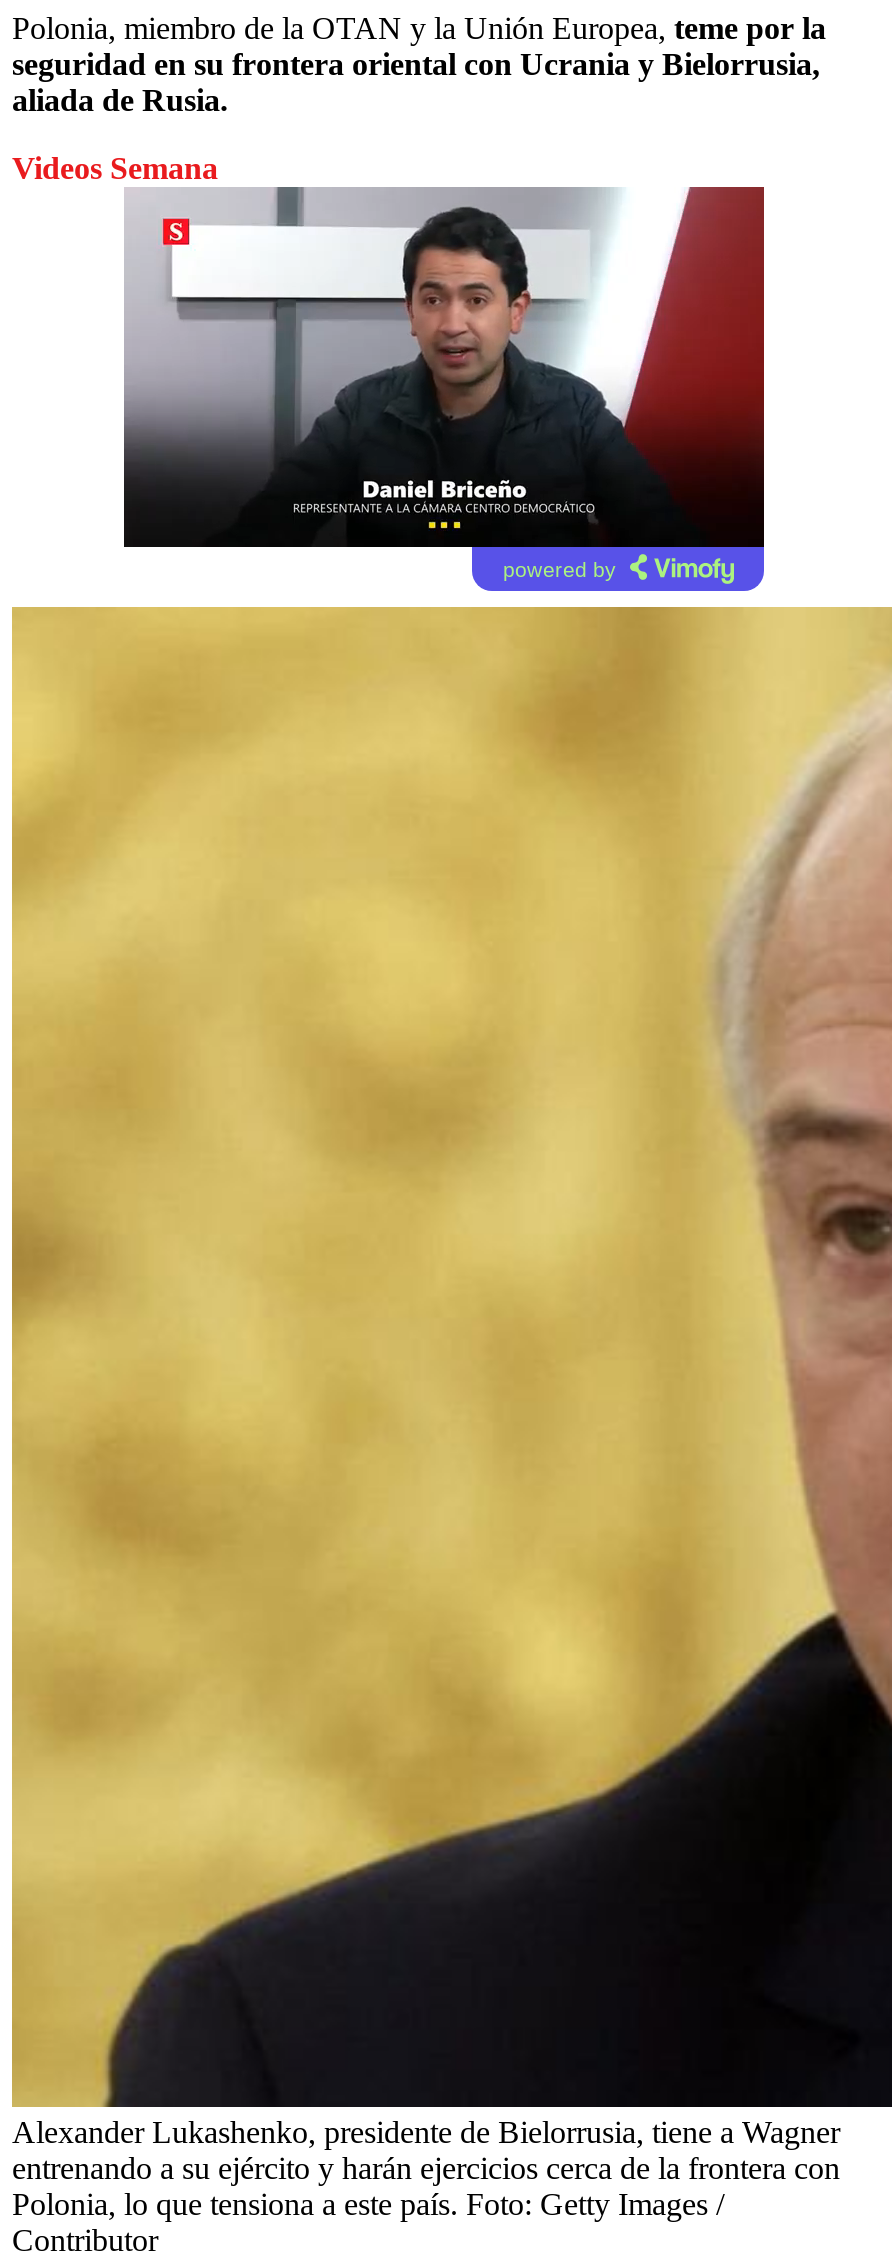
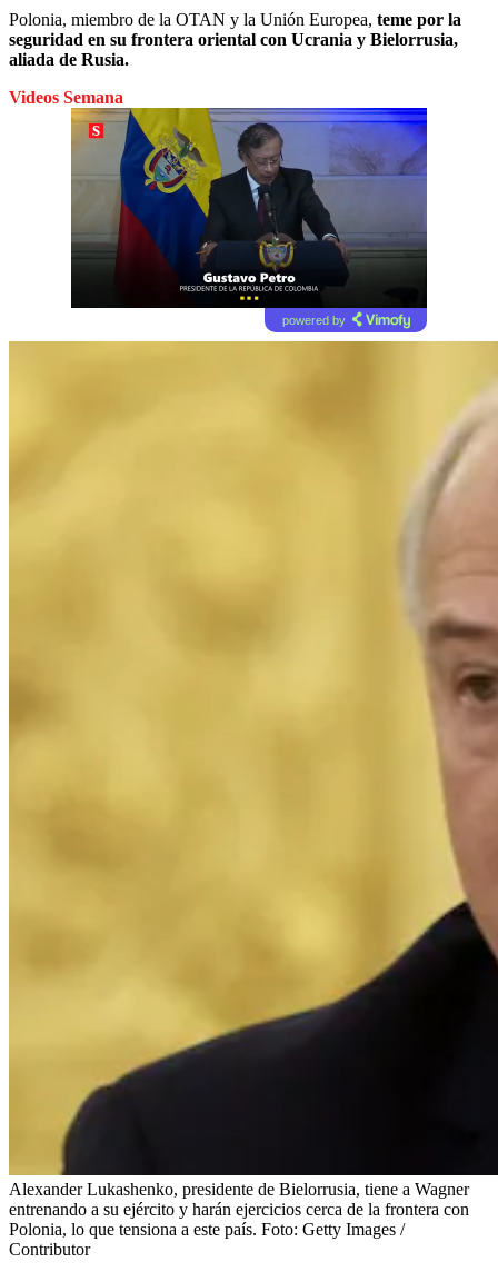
[124,185,766,531] [image] -> [71,107,428,301] [image]

